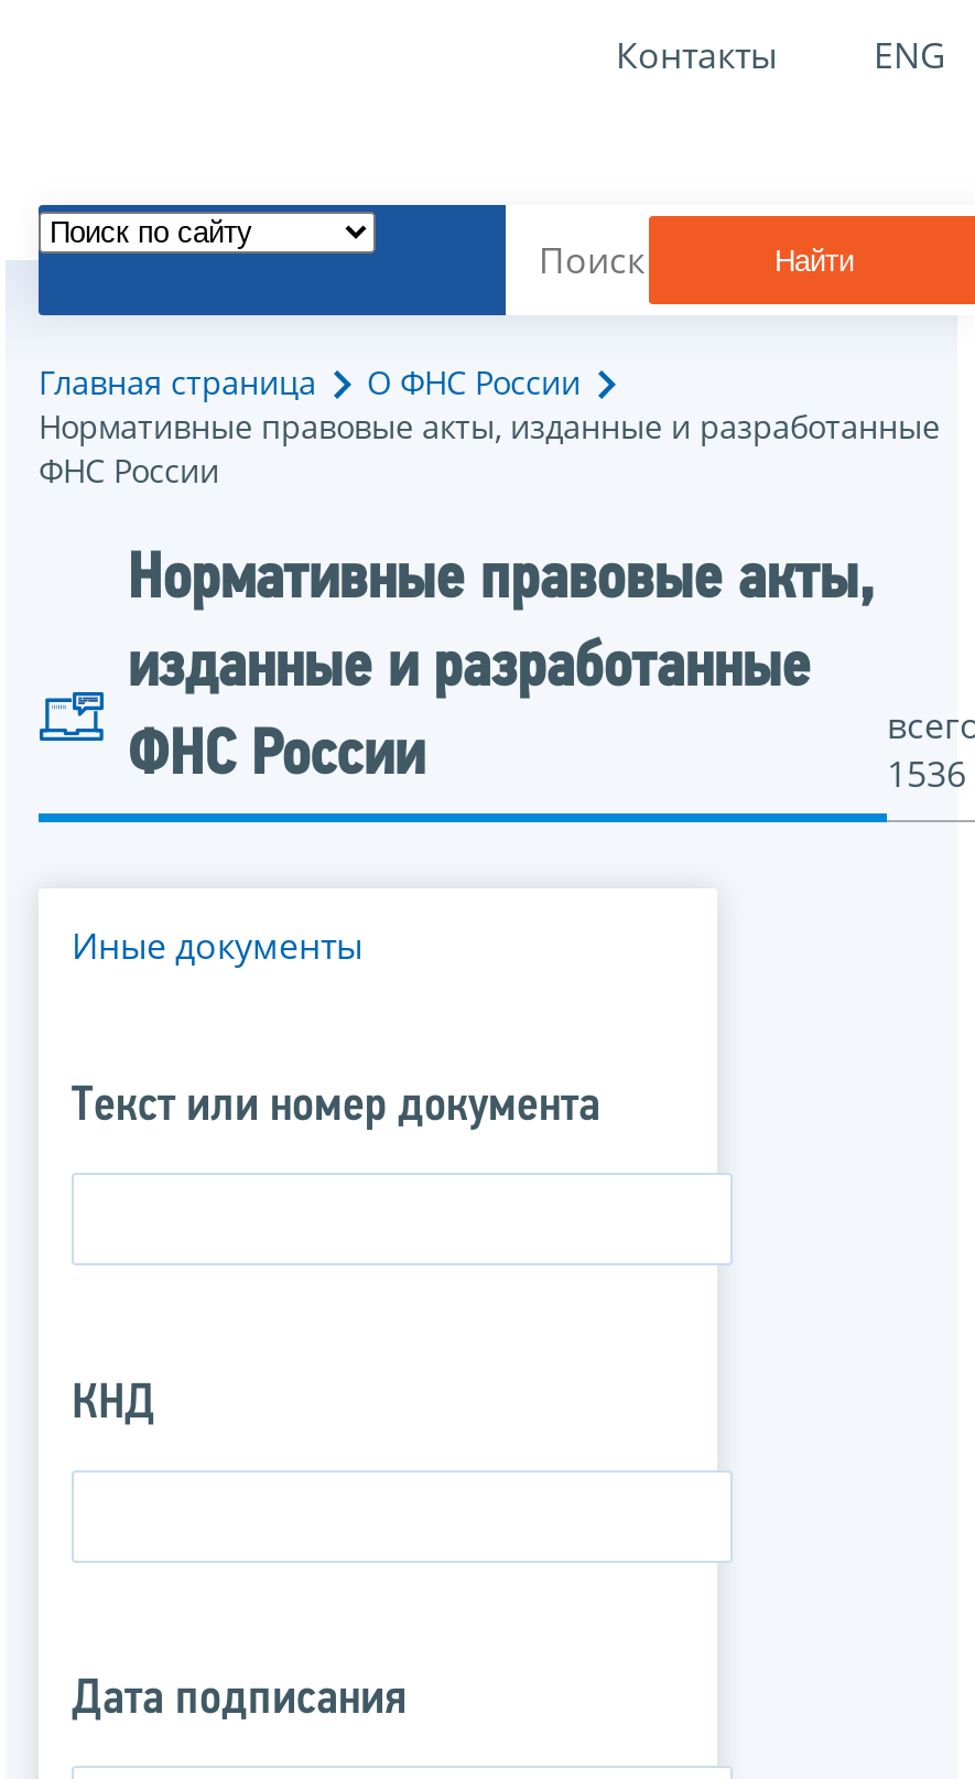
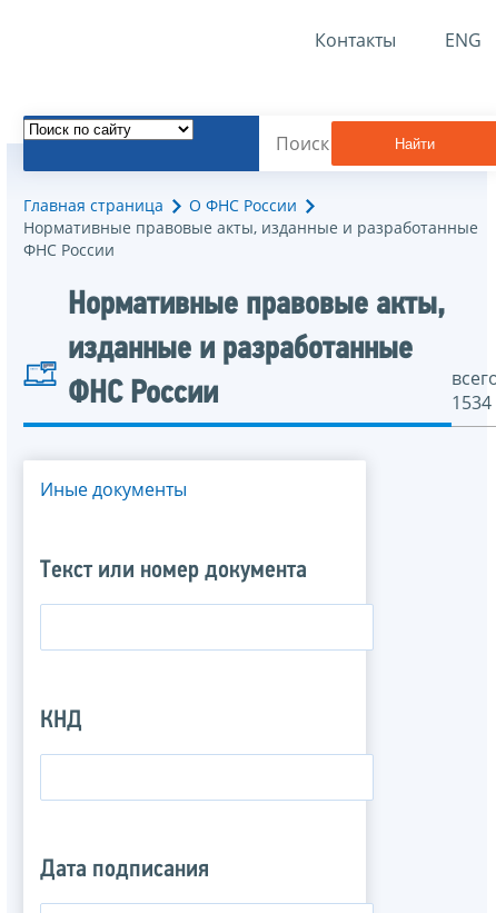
[887,750,966,798] 1536 -> [452,390,492,415] 1534

